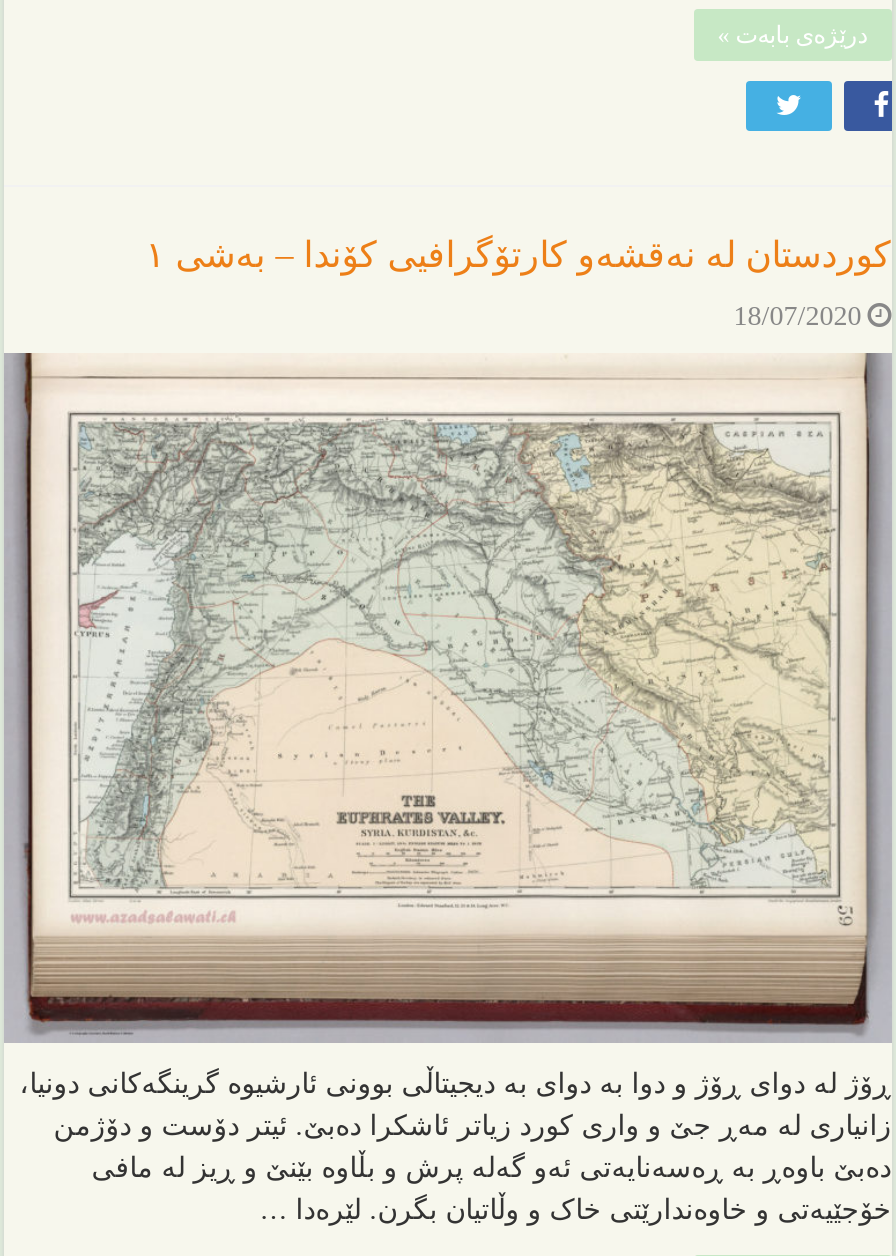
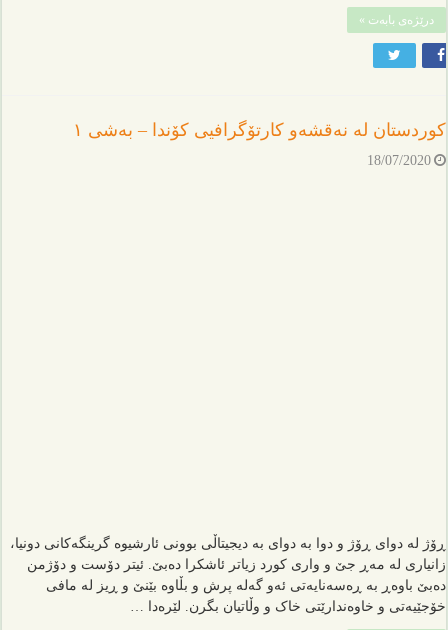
[6,351,890,1043] [image] -> none

